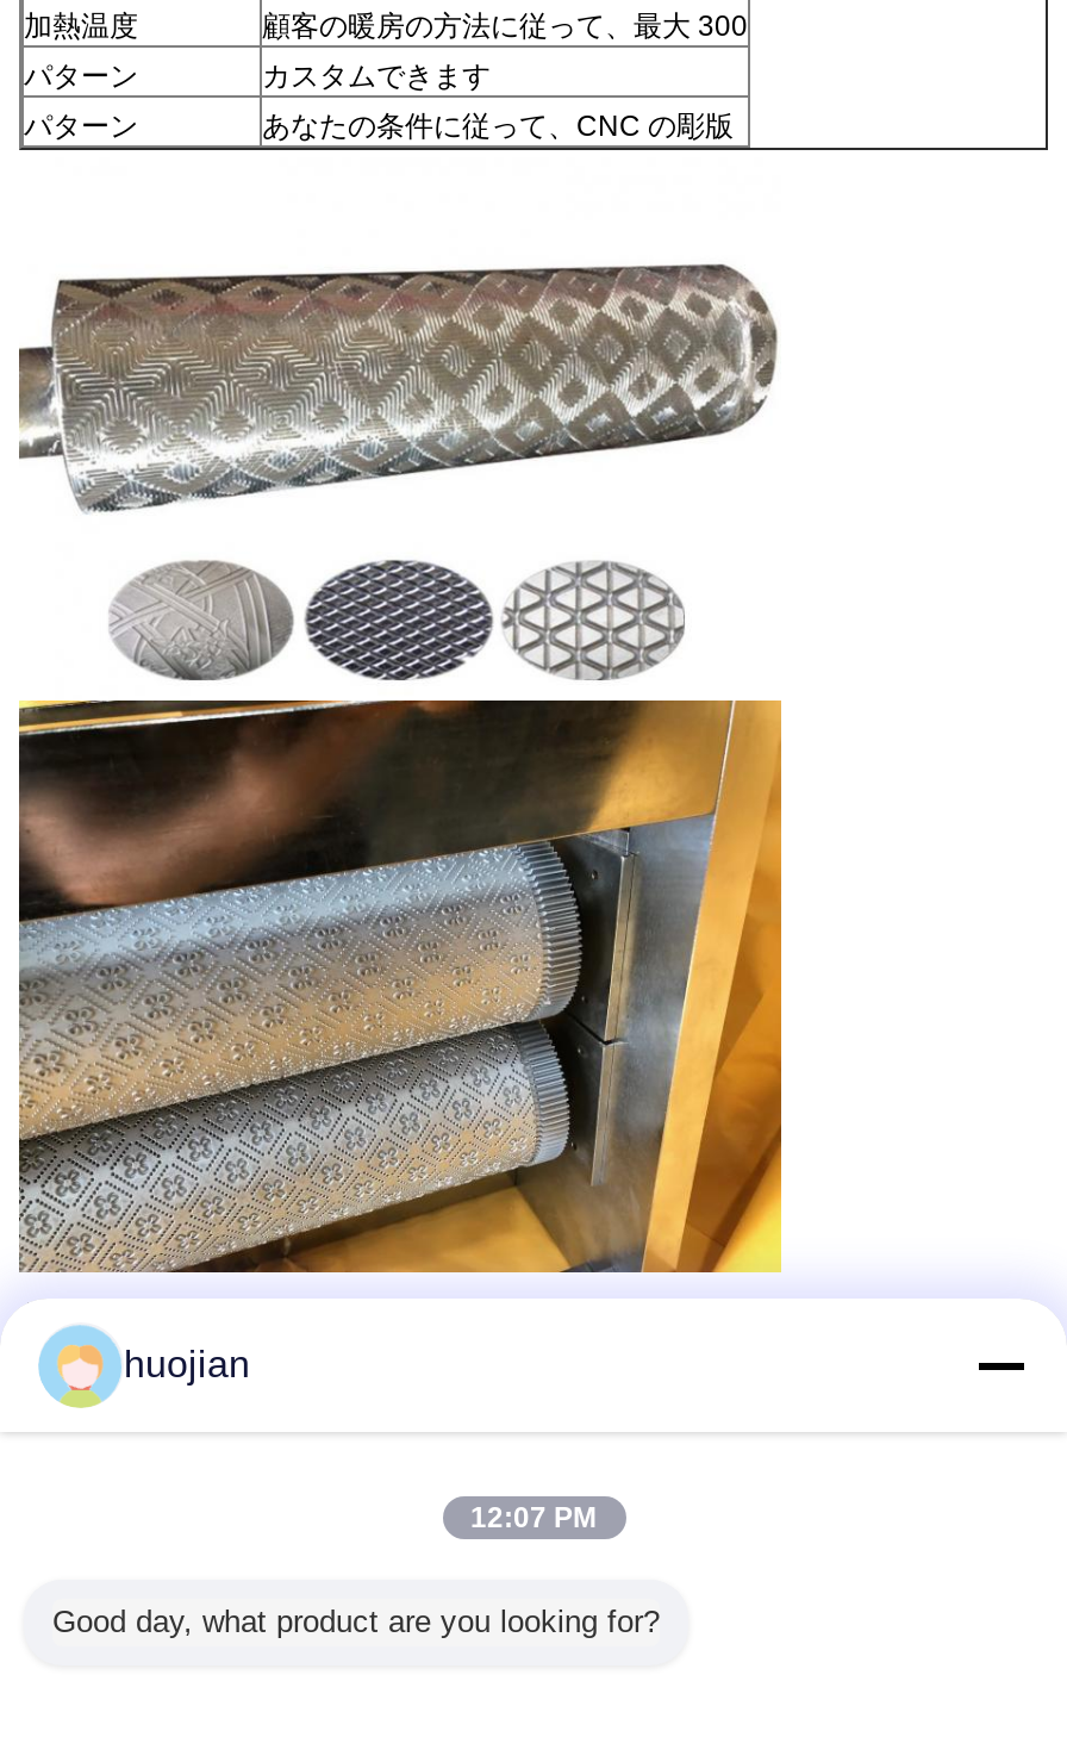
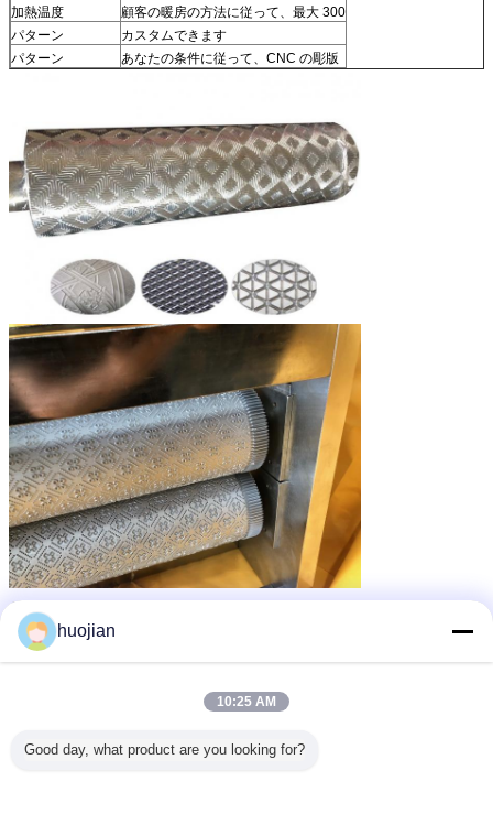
[470,1501,597,1534] 12:07 PM -> [217,694,276,709] 10:25 AM

